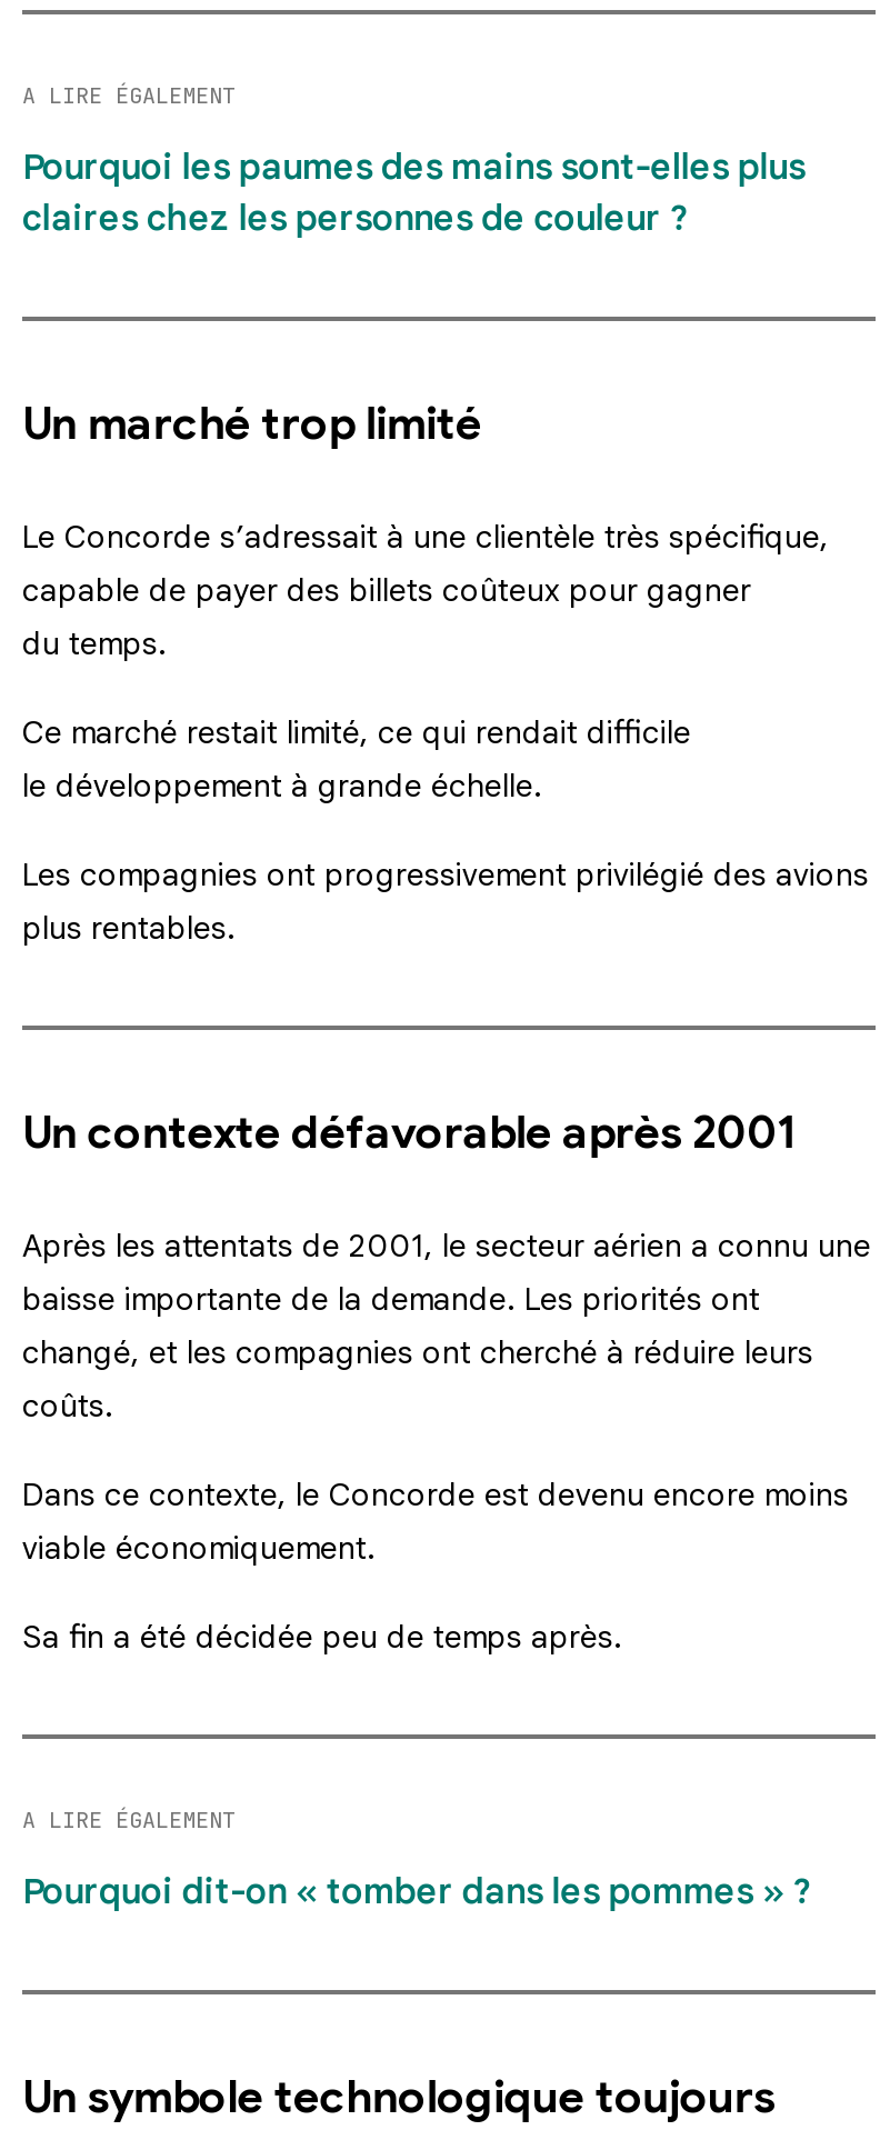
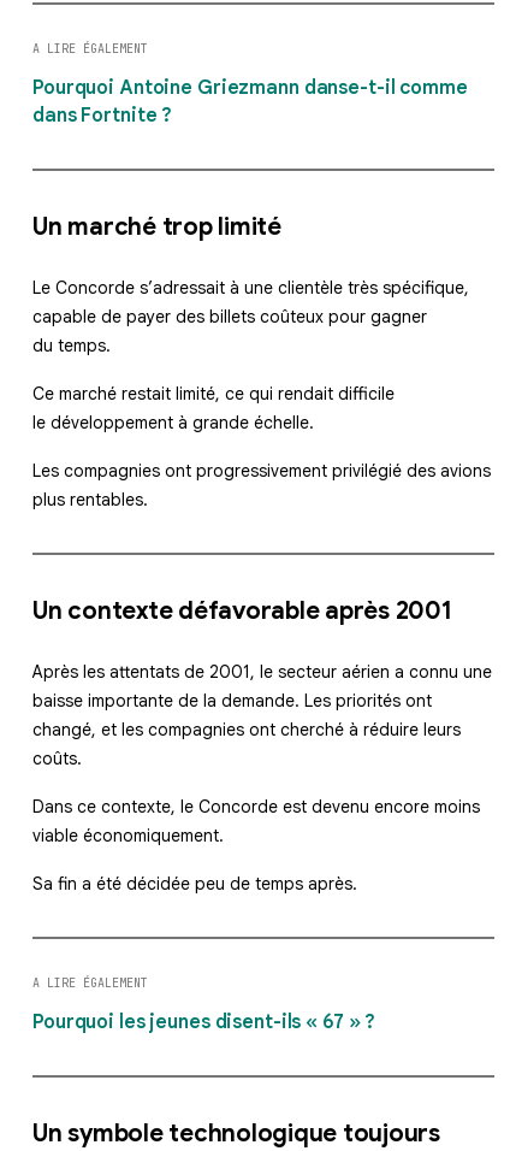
[22,146,805,241] Pourquoi les paumes des mains sont-elles plus | claires chez les personnes de couleur ? -> [32,76,467,128] Pourquoi Antoine Griezmann danse-t-il comme | dans Fortnite ?
[22,1870,812,1914] Pourquoi dit-on « tomber dans les pommes » ? -> [32,1010,375,1034] Pourquoi les jeunes disent-ils « 67 » ?

